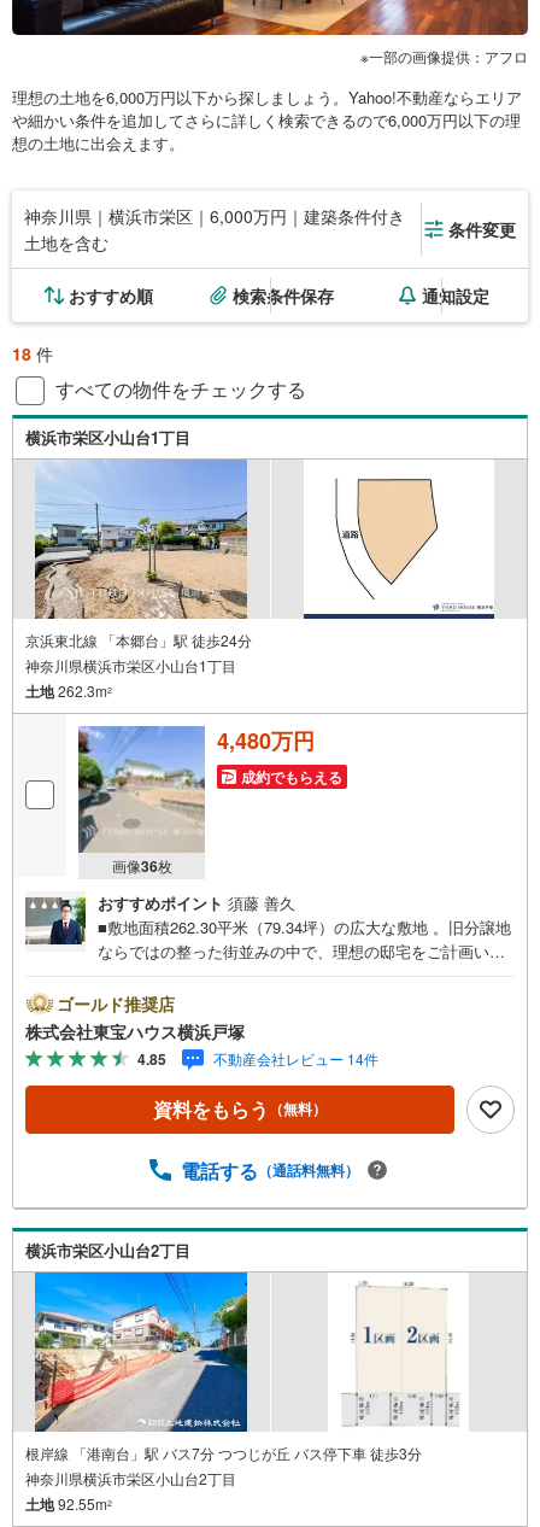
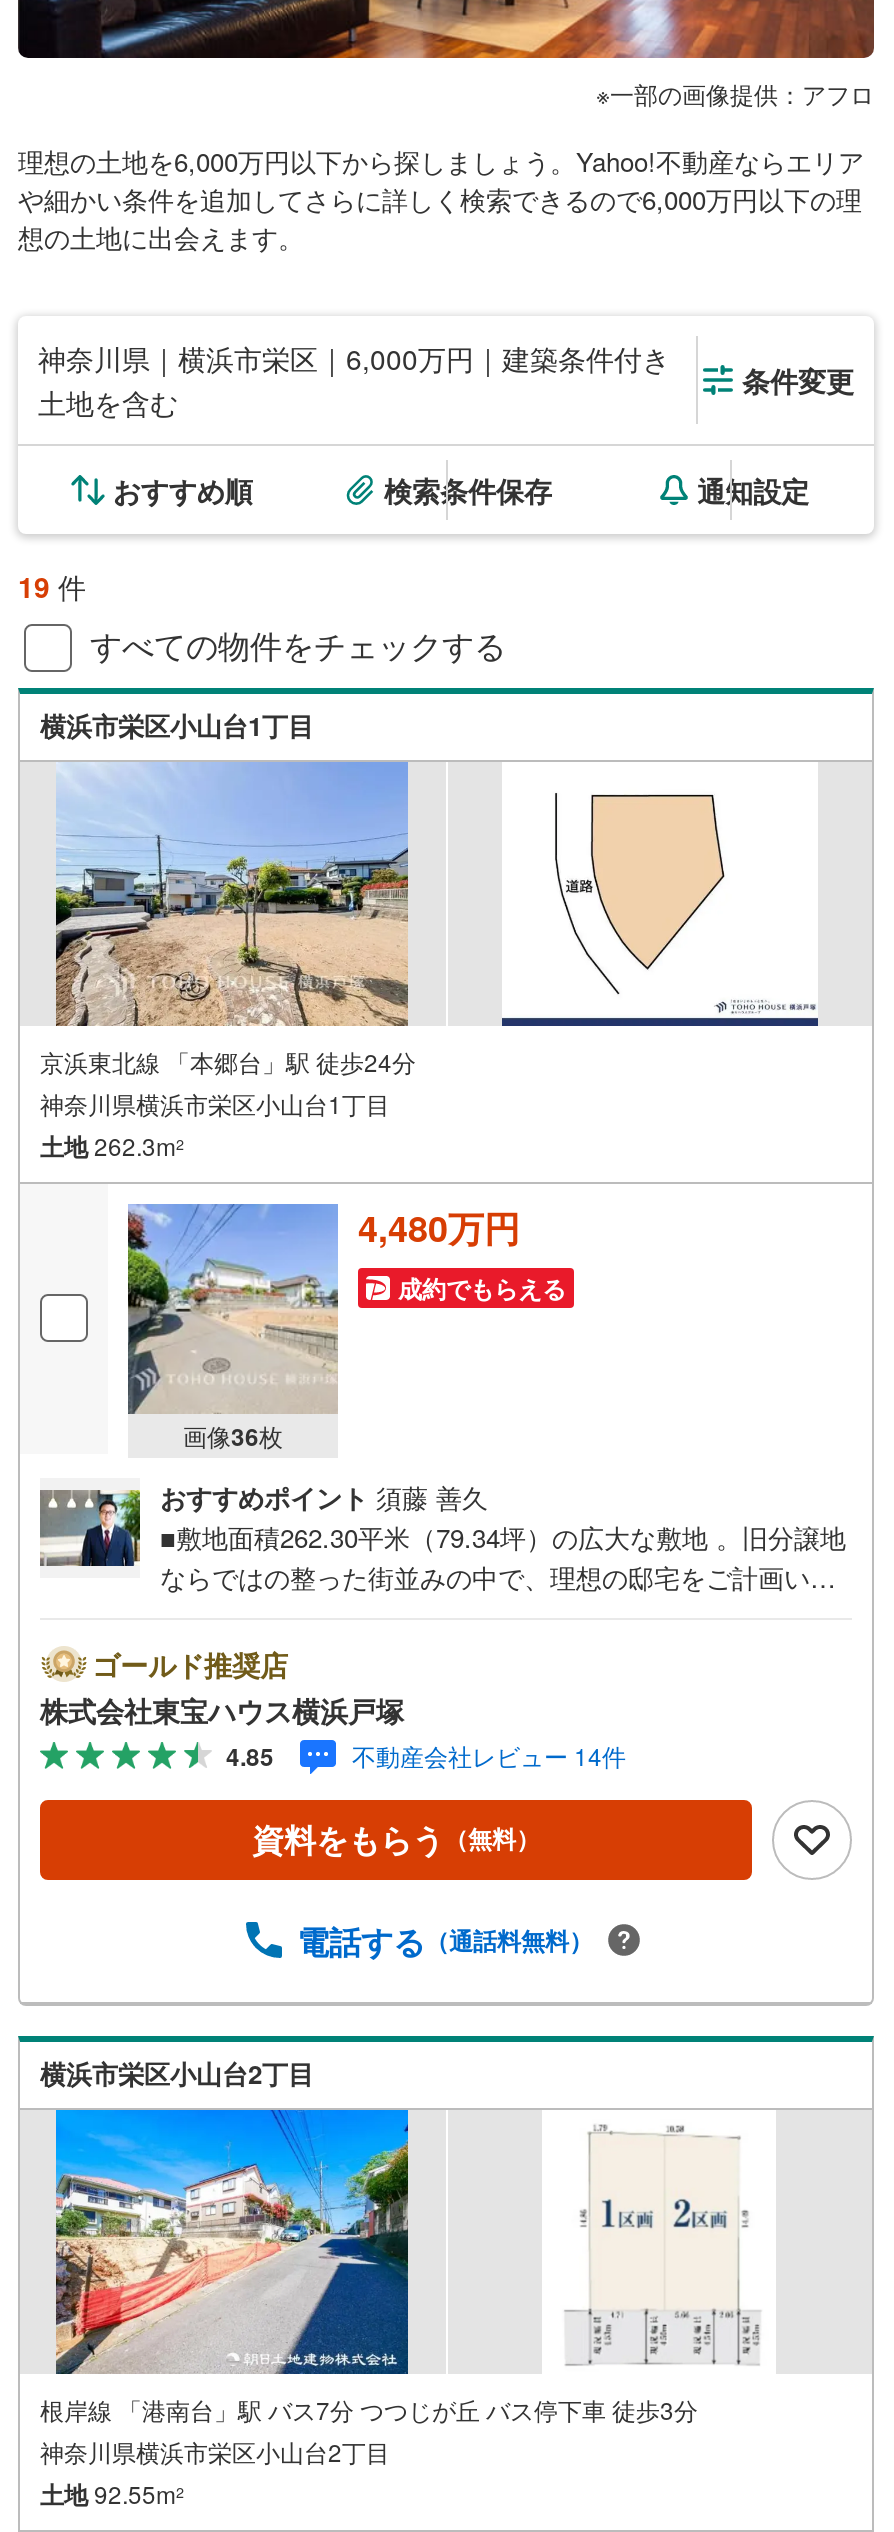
[12,341,53,365] 18件 -> [18,566,86,606] 19件

